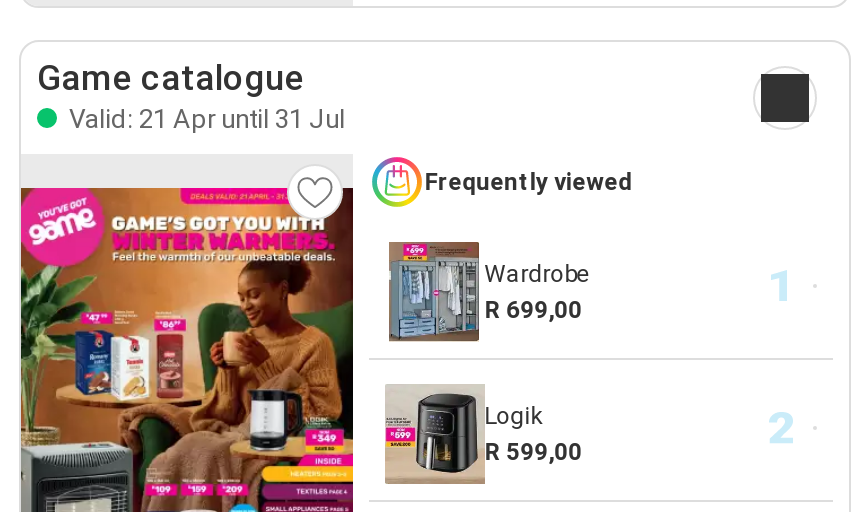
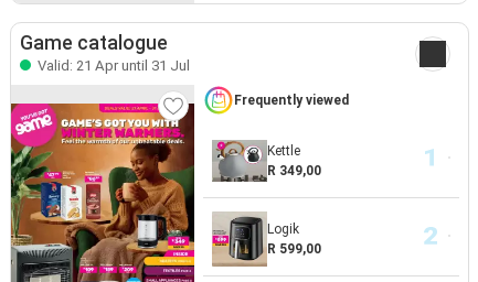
[387,240,588,344] [image] | Wardrobe | R 699,00 -> [212,133,321,188] [image] | Kettle | R 349,00

